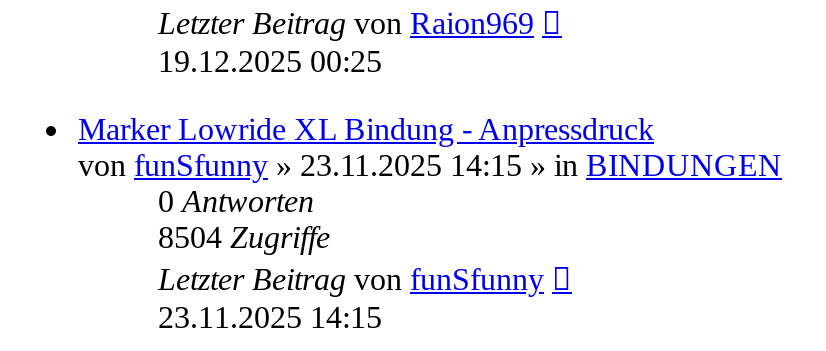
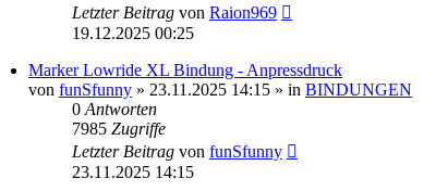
[158,220,330,254] 8504 Zugriffe -> [72,119,166,138] 7985 Zugriffe

